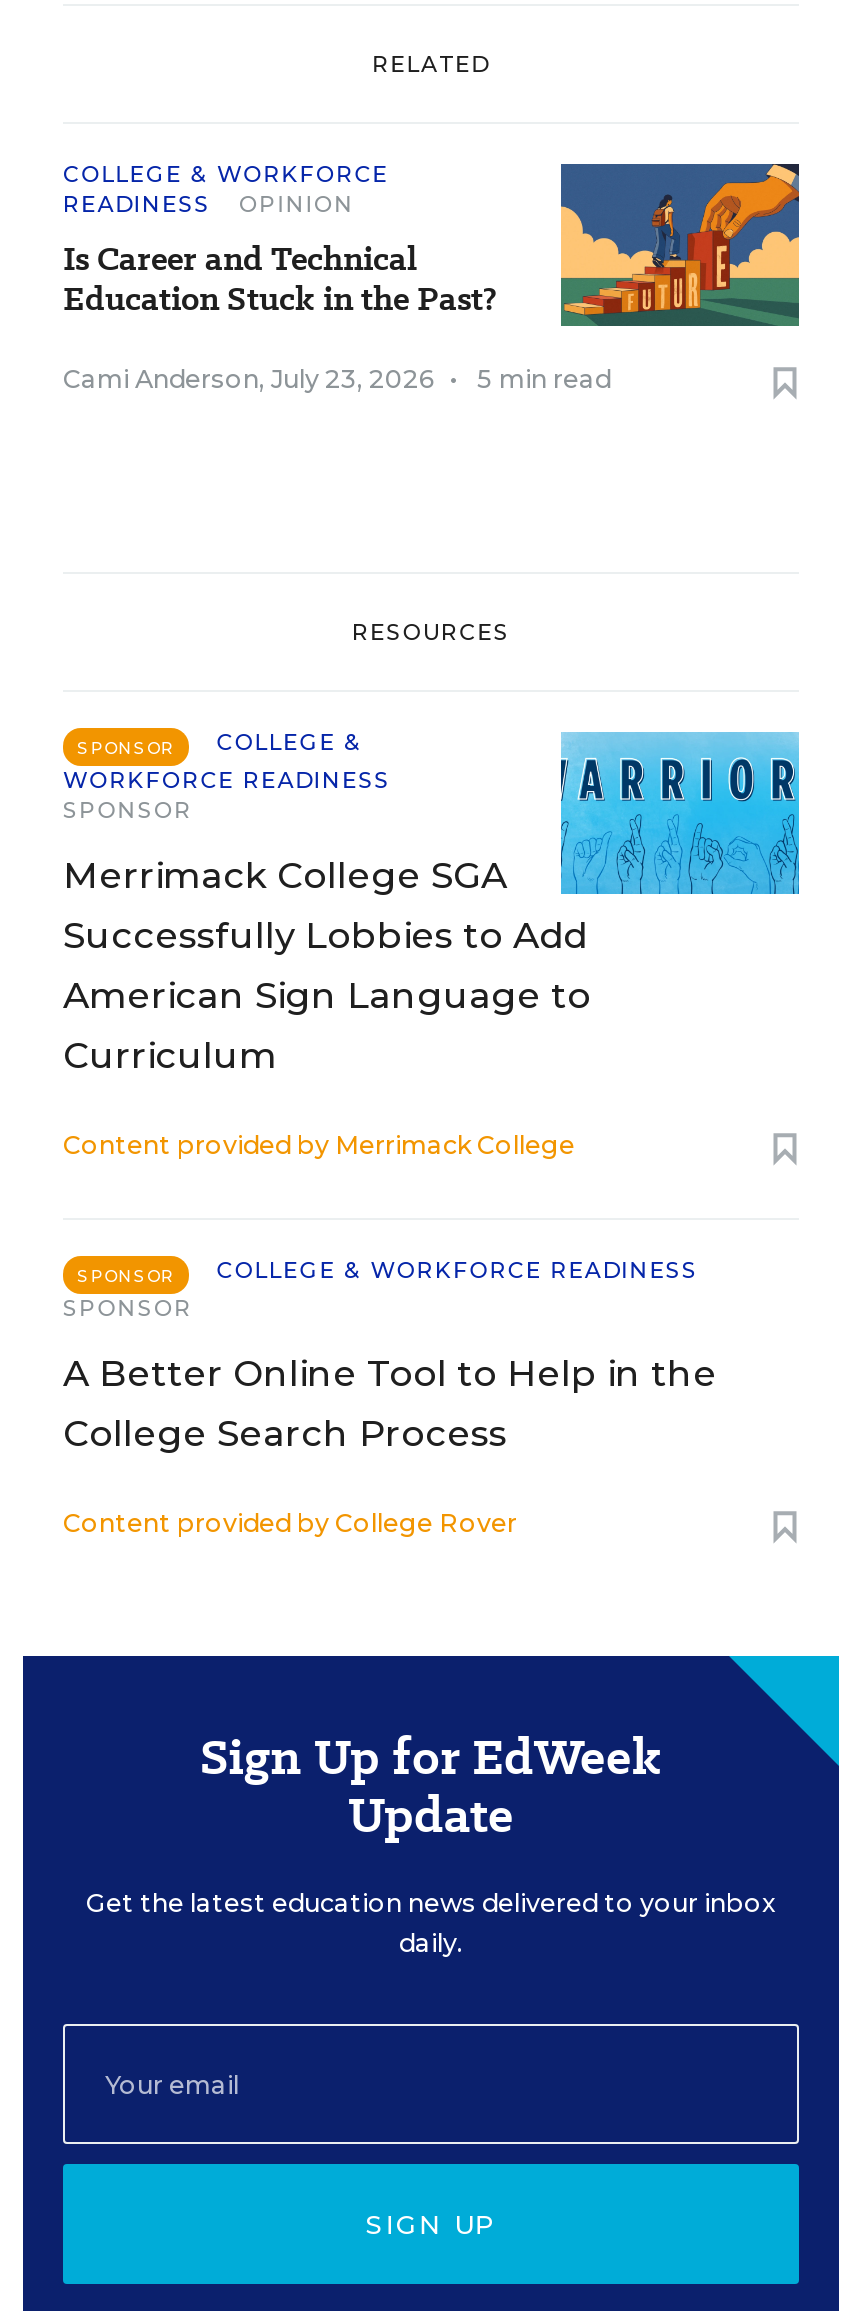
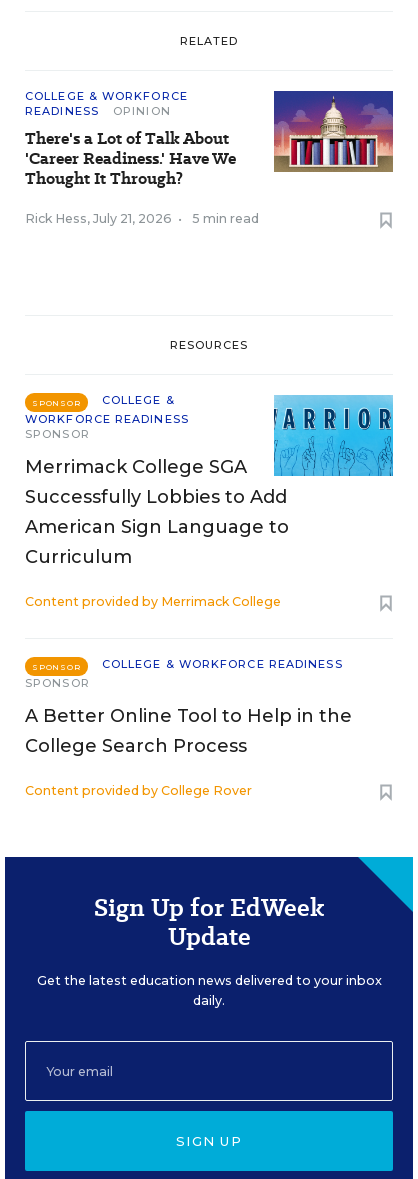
[63,162,801,328] [image] | Is Career and Technical | Education Stuck in the Past? -> [25,91,394,190] [image] | There's a Lot of Talk About | 'Career Readiness.' Have We | Thought It Through?
[63,364,457,394] Cami Anderson, July 23, 2026 • -> [25,211,182,226] Rick Hess, July 21, 2026 •

